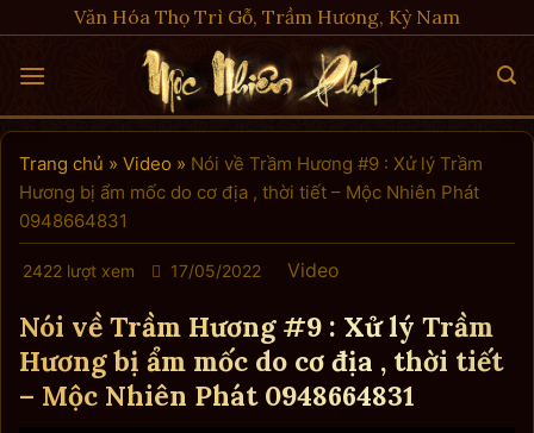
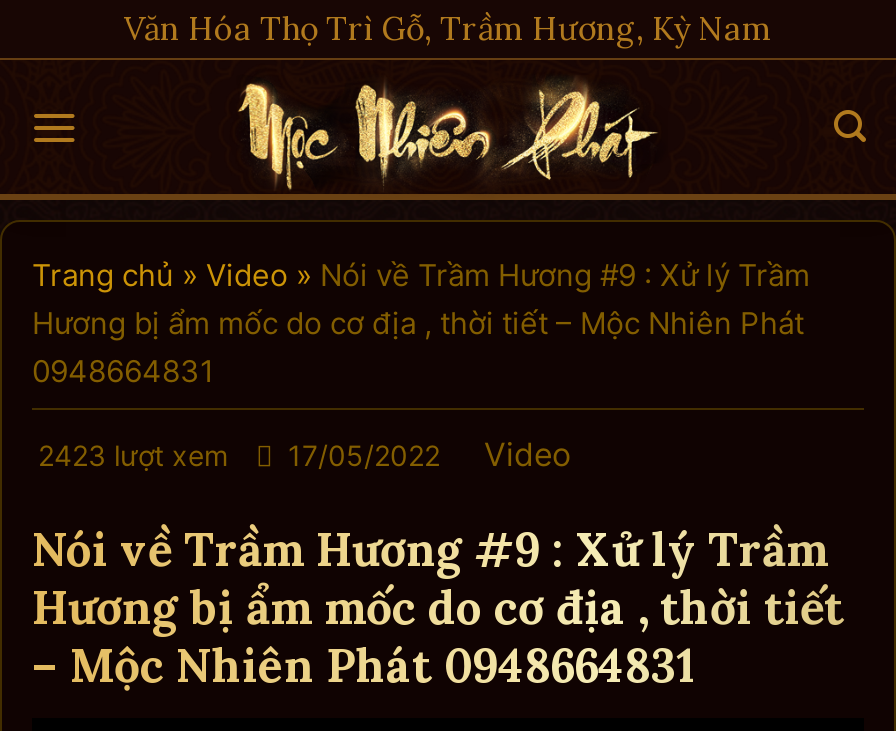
[23,258,340,282] 2422 lượt xem 17/05/2022 Video -> [38,434,572,474] 2423 lượt xem 17/05/2022 Video

